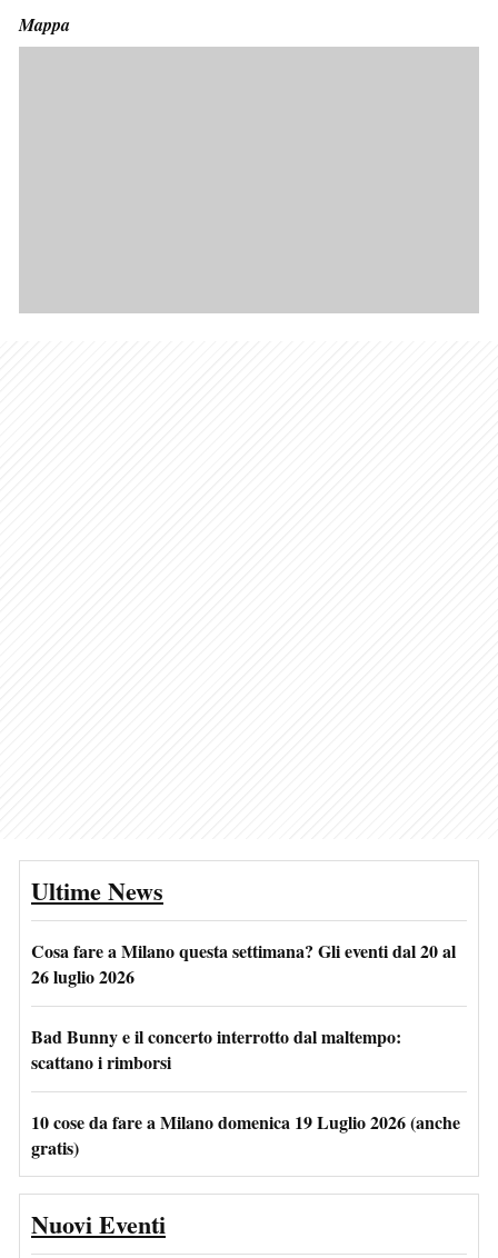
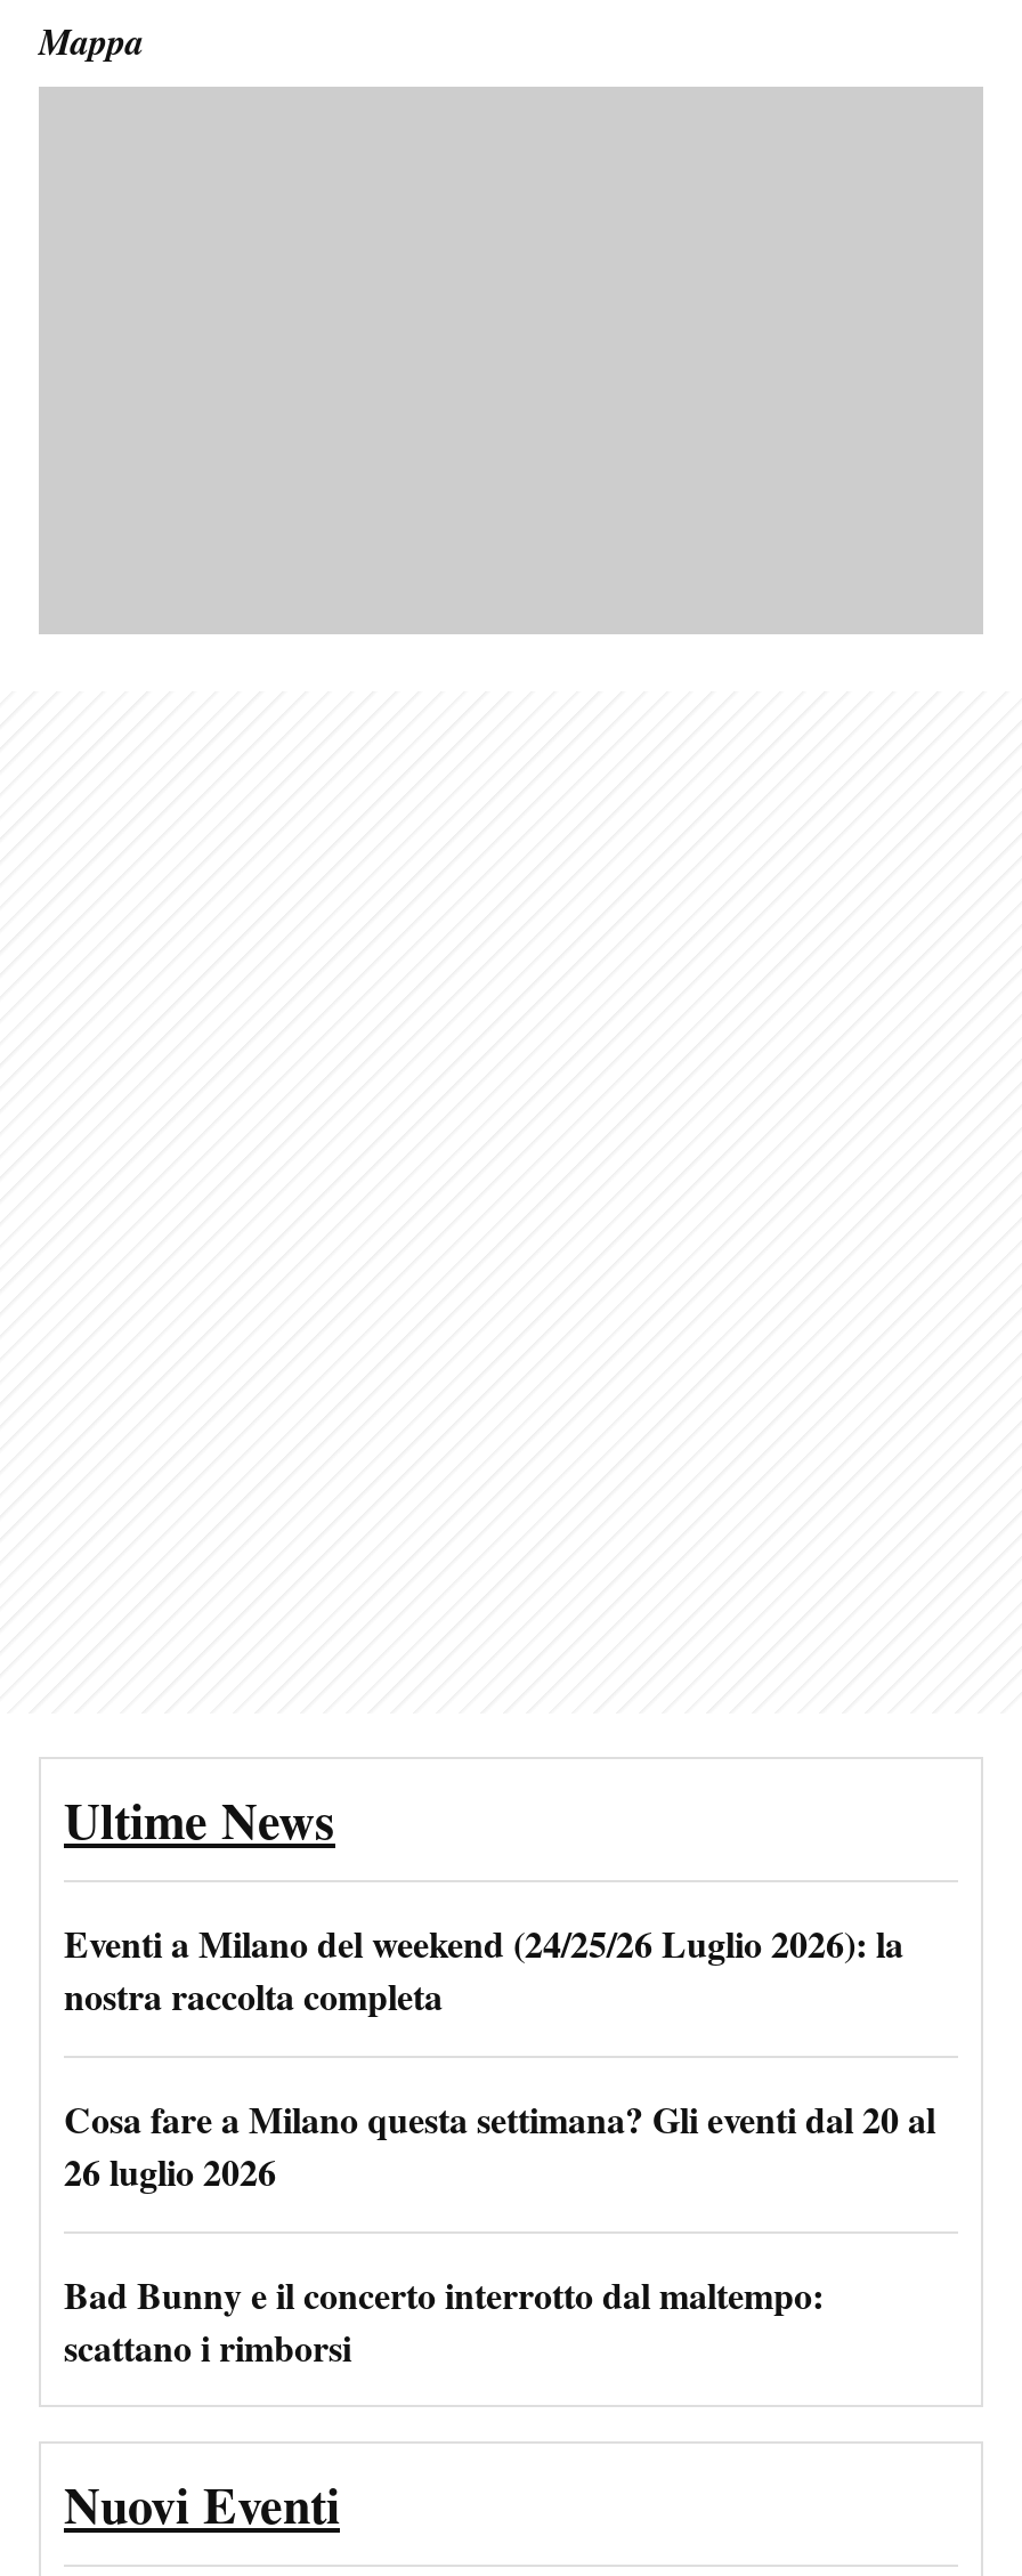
none -> [64,1916,903,2021] Eventi a Milano del weekend (24/25/26 Luglio 2026): la | nostra raccolta completa
moved [31,938,456,1075] -> [64,2092,935,2373]: Cosa fare a Milano questa settimana? Gli eventi dal 20 al | 26 luglio 2026 | Bad Bunny e il concerto interrotto dal maltempo: | scattano i rimborsi
[31,1109,460,1160] 10 cose da fare a Milano domenica 19 Luglio 2026 (anche | gratis) -> none

